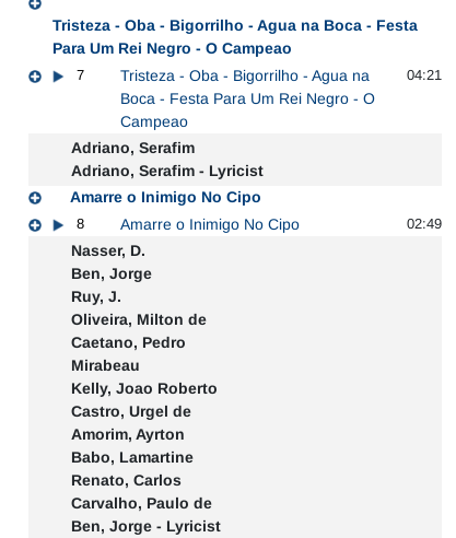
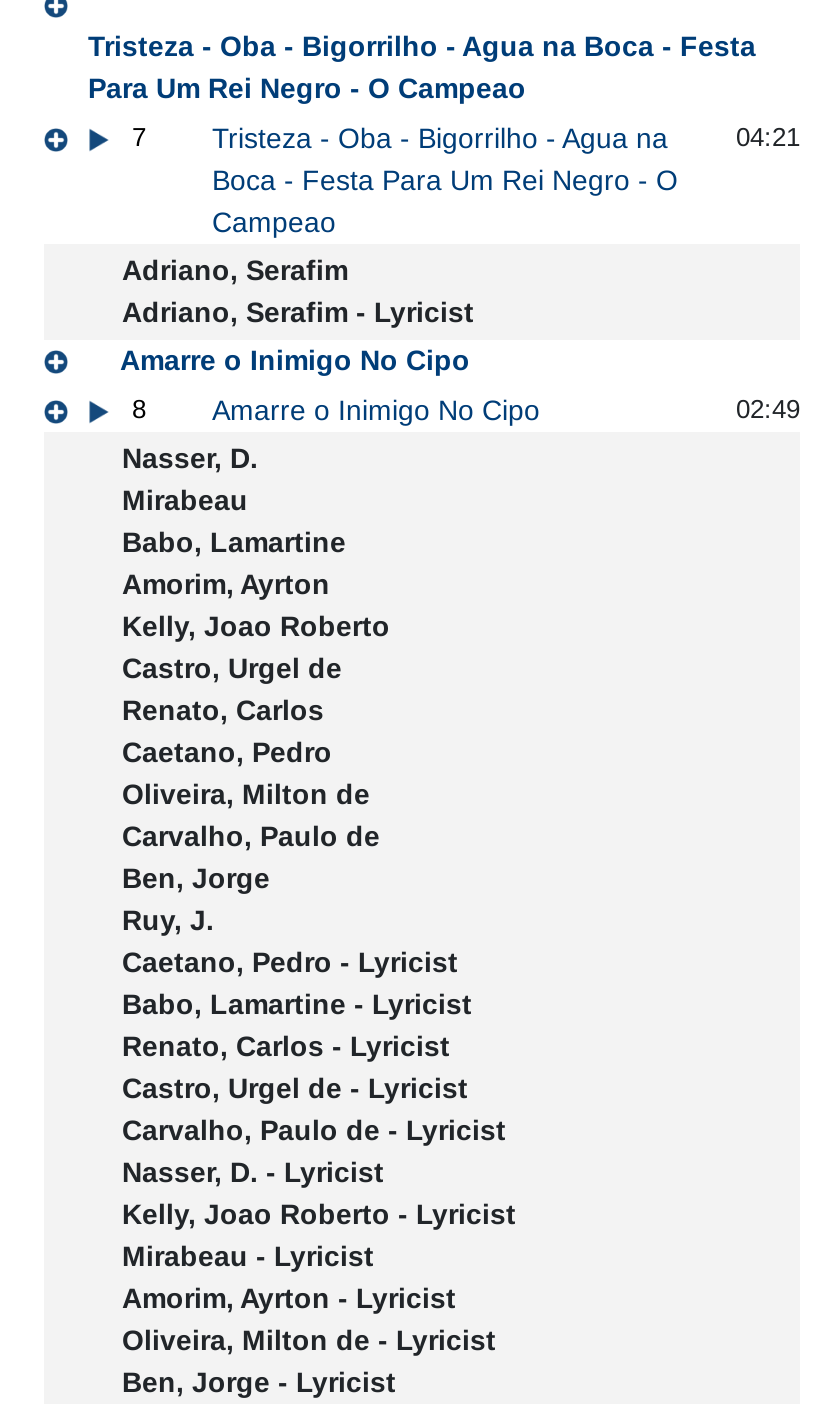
moved [71,310,218,512] -> [122,484,390,852]: Oliveira, Milton de | Caetano, Pedro | Mirabeau | ... | Renato, Carlos | Carvalho, Paulo de
none -> [122,946,516,1356] Caetano, Pedro - Lyricist | Babo, Lamartine - Lyricist | Renato, Carlos - Lyricist | Castro, Urgel de - Lyricist | Carvalho, Paulo de - Lyricist | Nasser, D. - Lyricist | Kelly, Joao Roberto - Lyricist | Mirabeau - Lyricist | Amorim, Ayrton - Lyricist | Oliveira, Milton de - Lyricist

